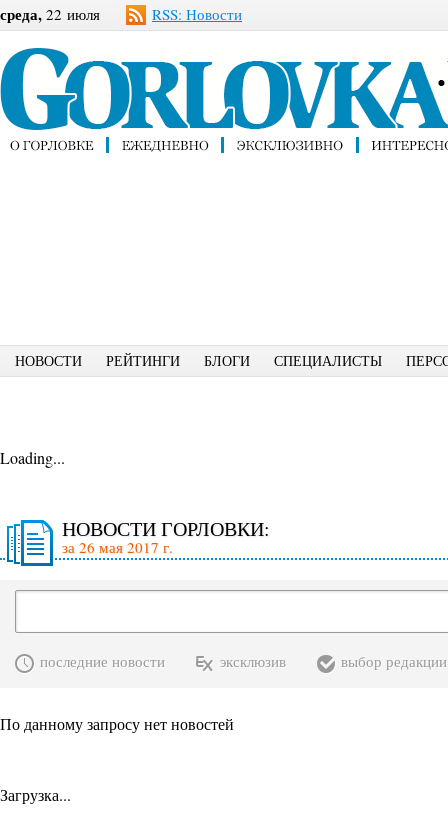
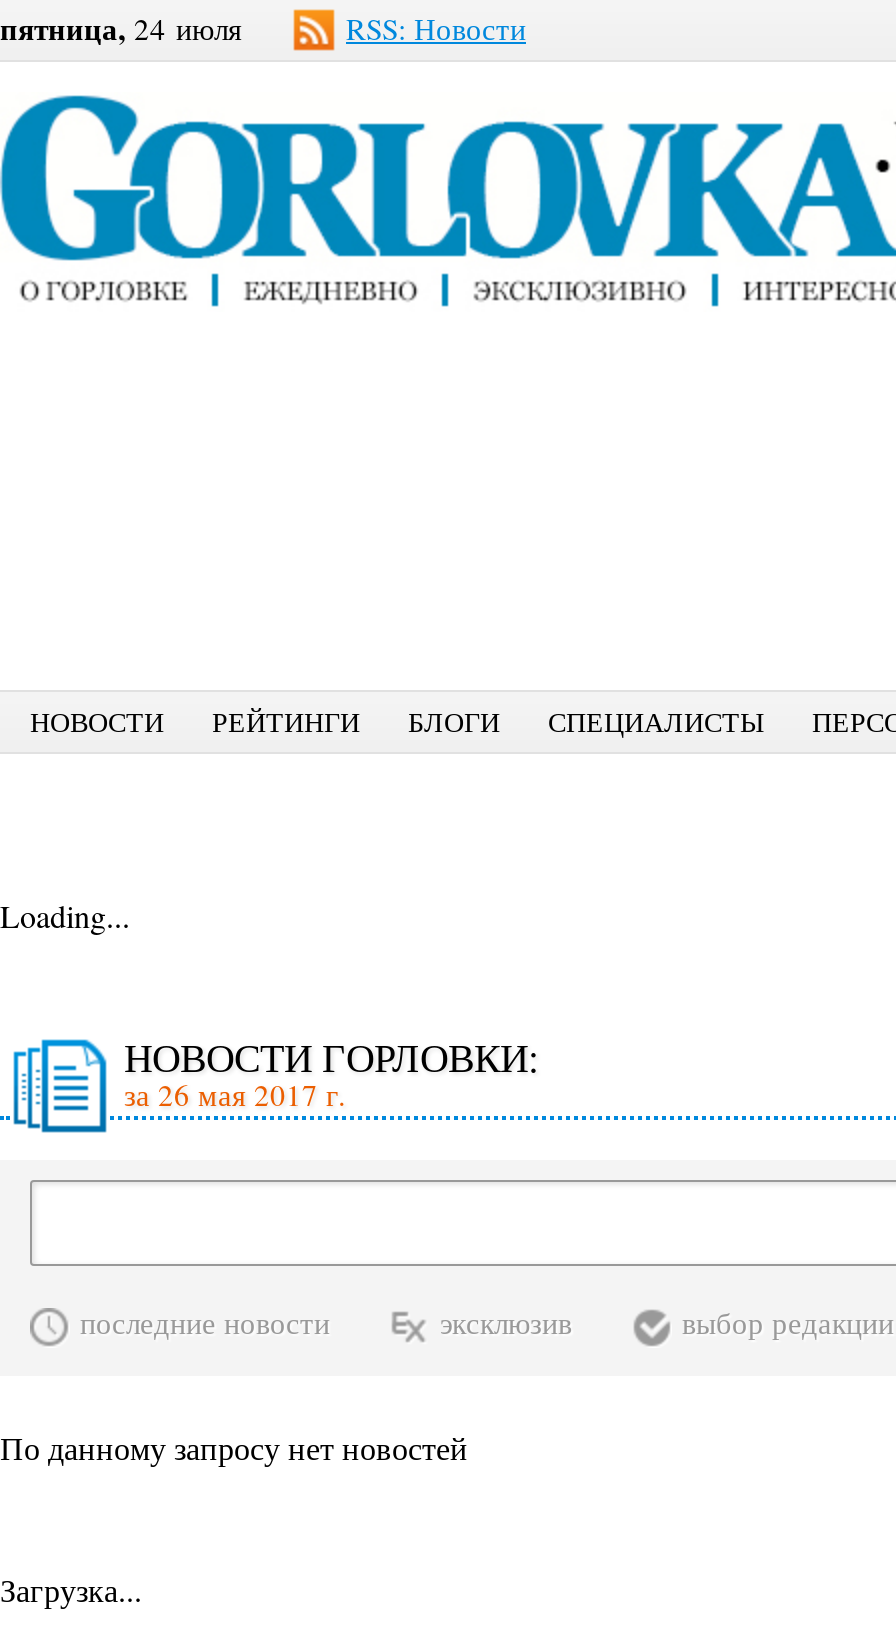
[0,3,100,25] среда, 22 июля -> [0,6,242,50] пятница, 24 июля

